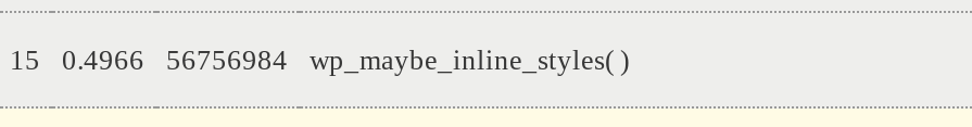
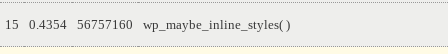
[62,43,144,76] 0.4966 -> [29,17,67,32] 0.4354
[166,43,288,76] 56756984 -> [77,17,133,32] 56757160

